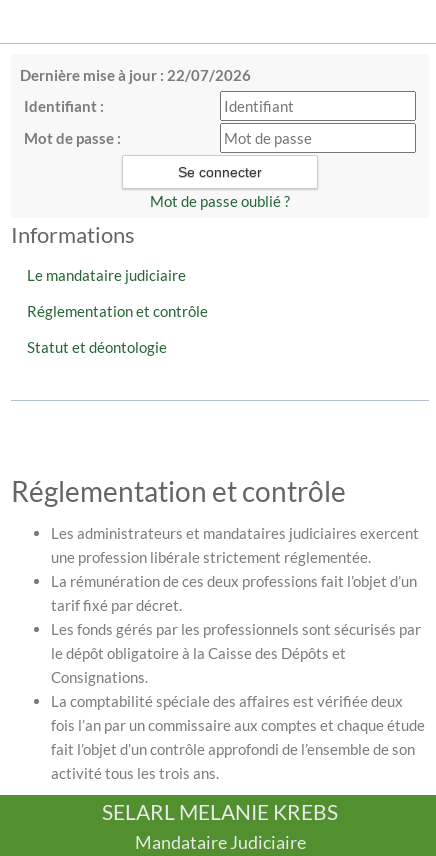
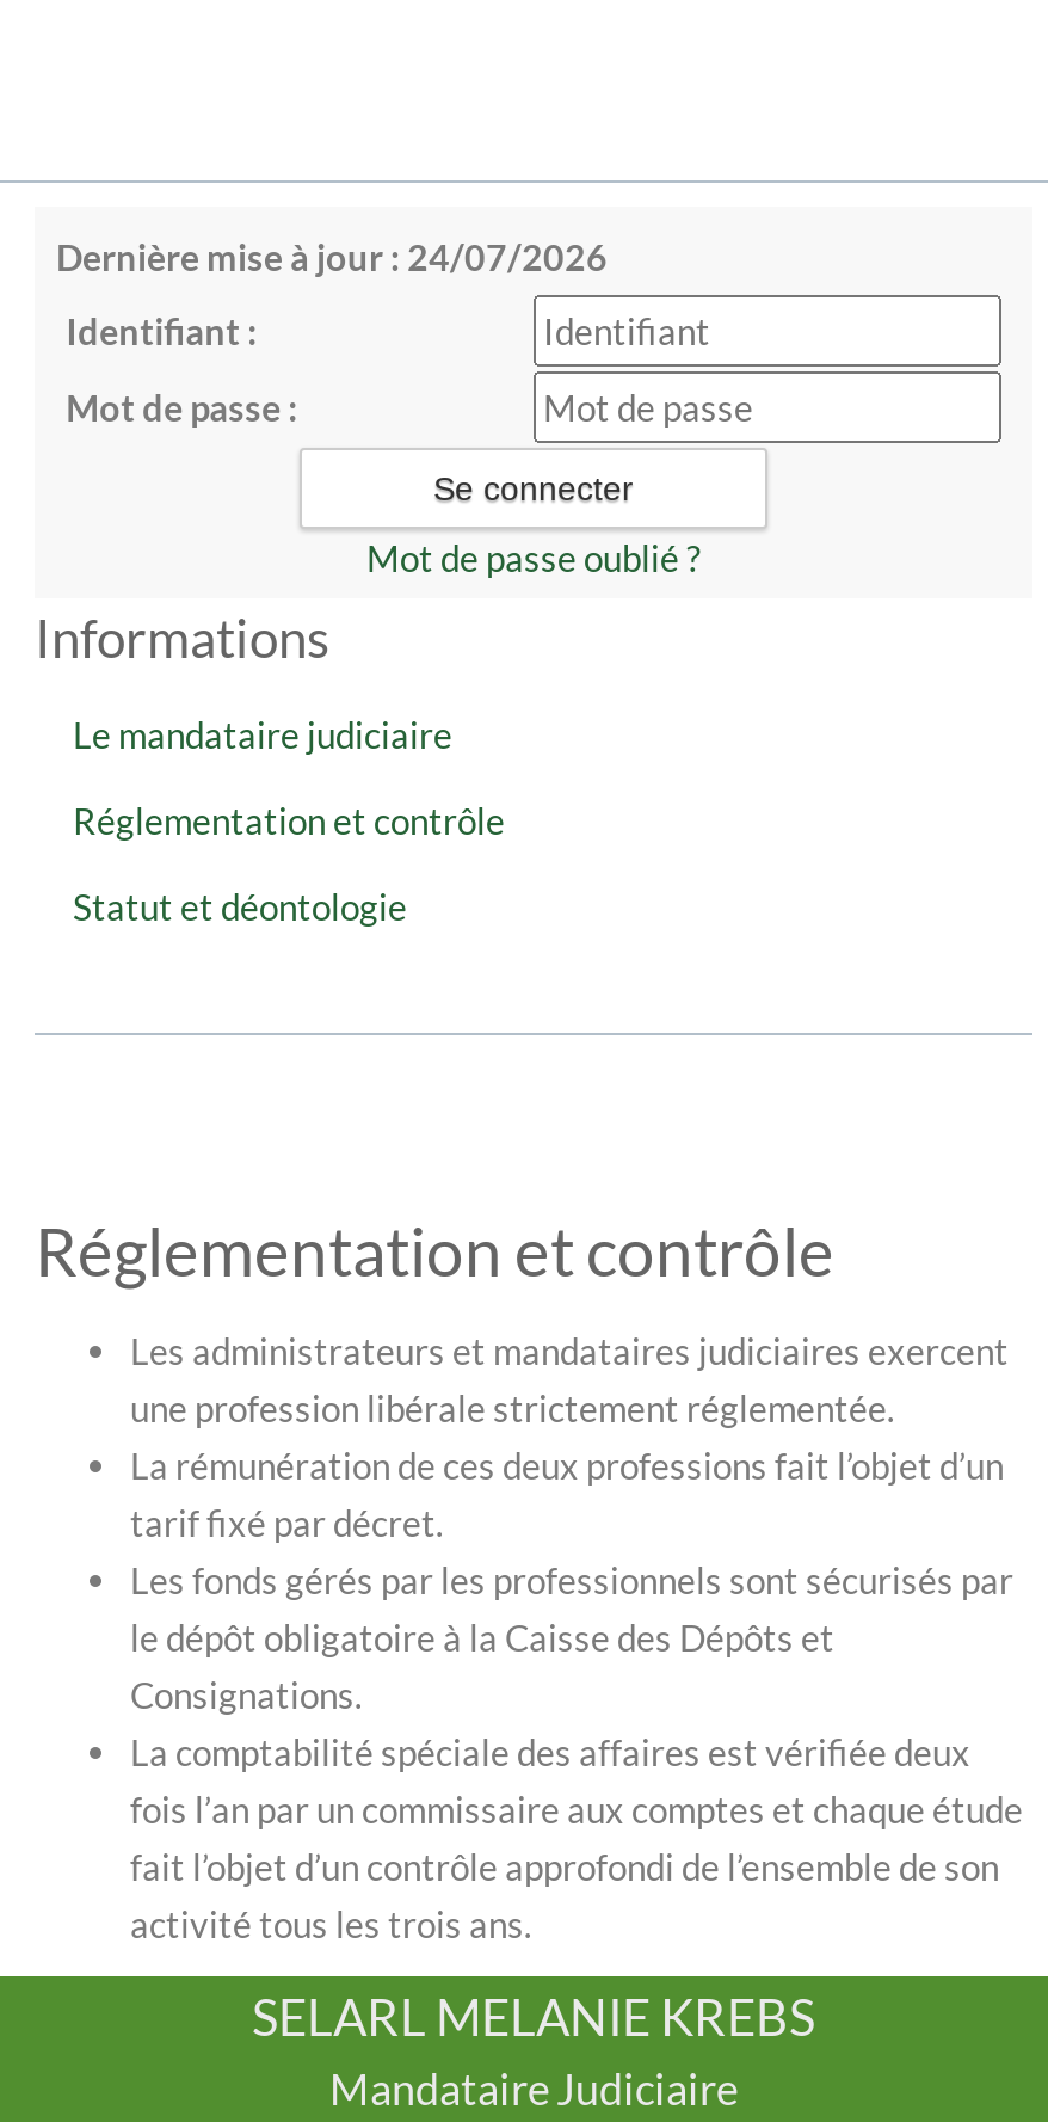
[20,66,251,84] Dernière mise à jour : 22/07/2026 -> [56,235,608,278] Dernière mise à jour : 24/07/2026

